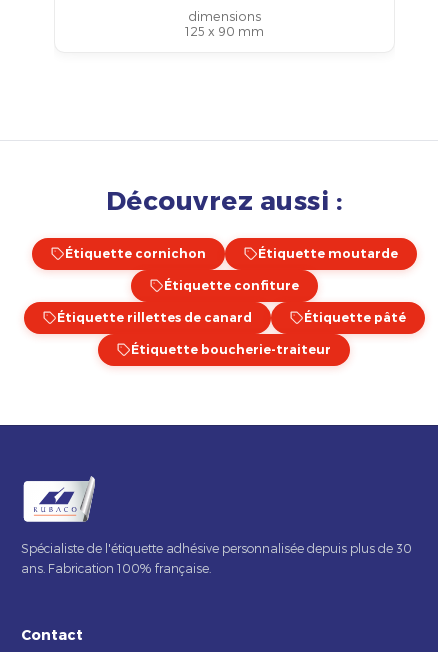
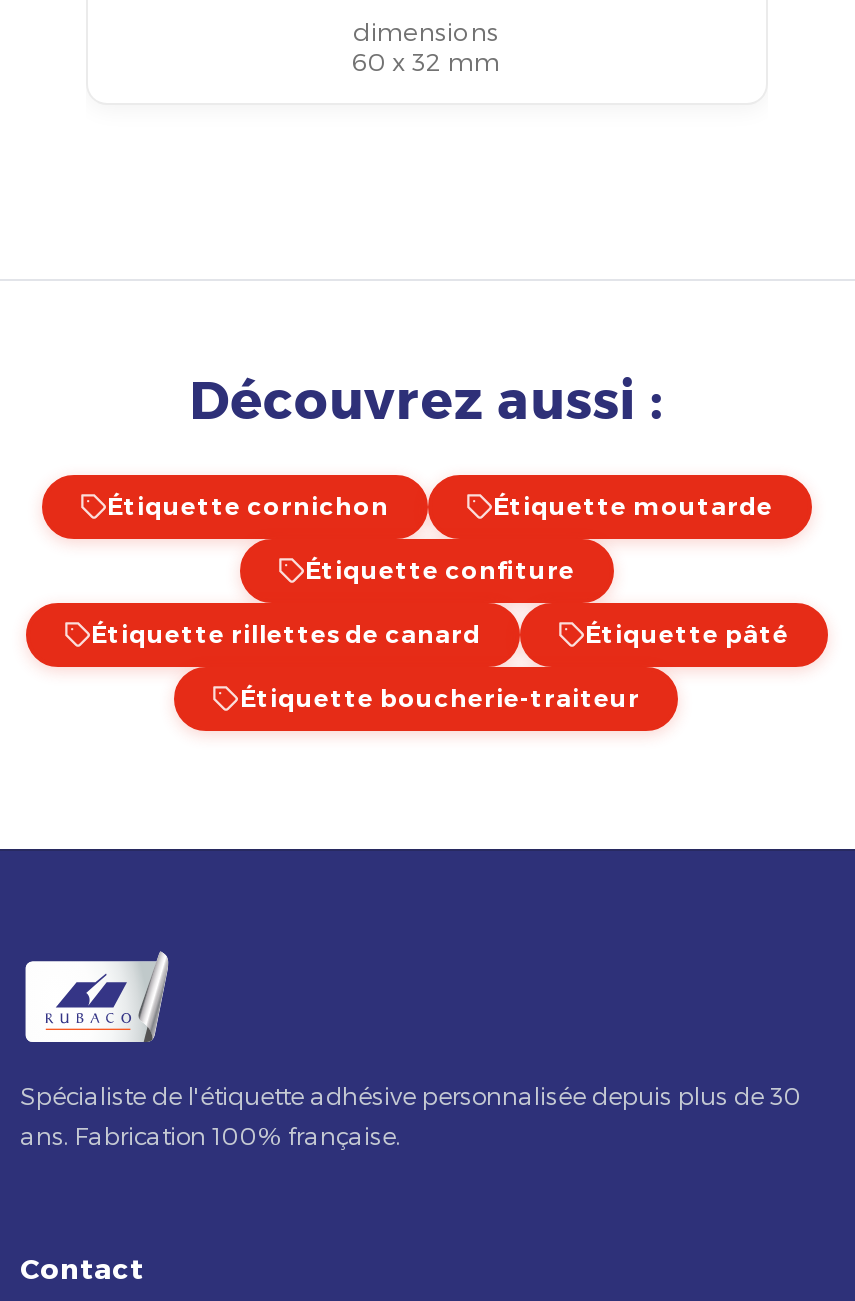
[184,24,263,39] 125 x 90 mm -> [352,47,500,77] 60 x 32 mm

